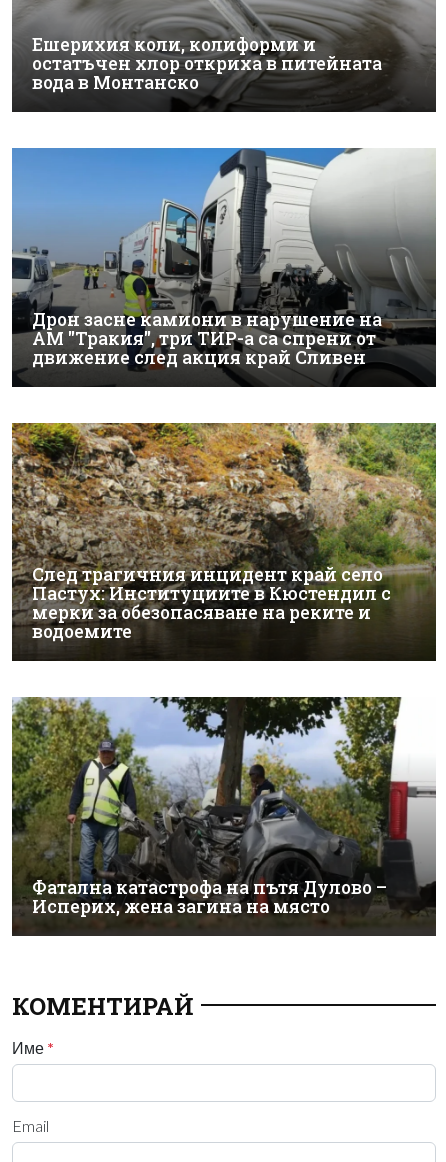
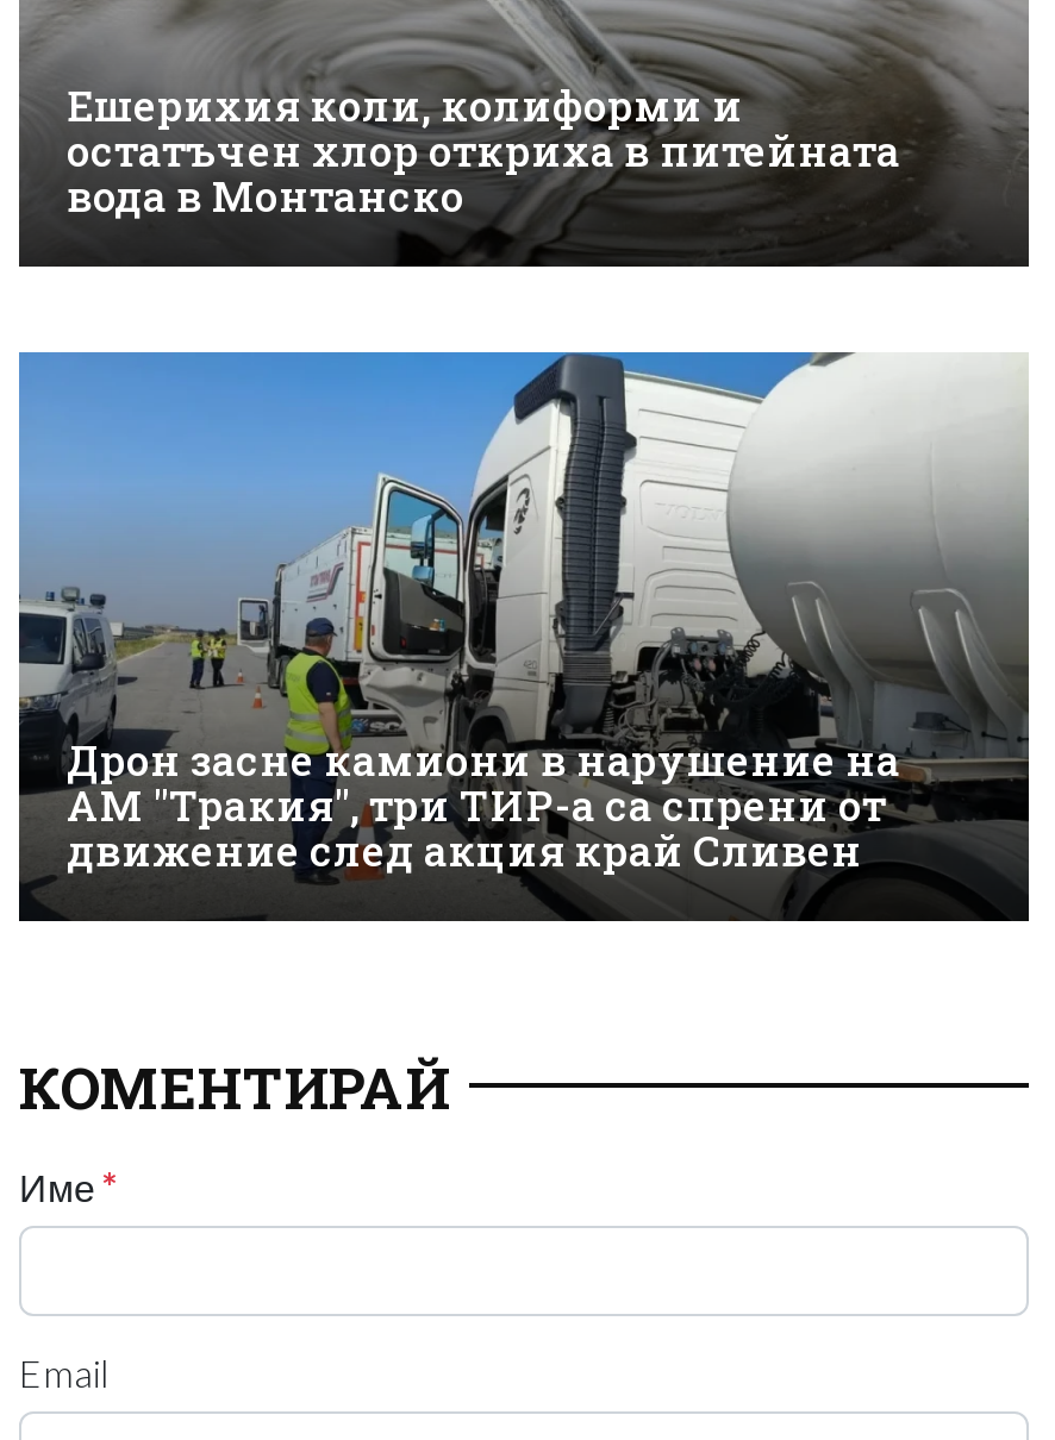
[11,422,437,655] [image] | След трагичния инцидент край село | Пастух: Институциите в Кюстендил с | мерки за обезопасяване на реките и | водоемите -> none
[11,696,436,936] [image] | Фатална катастрофа на пътя Дулово – | Исперих, жена загина на място -> none

